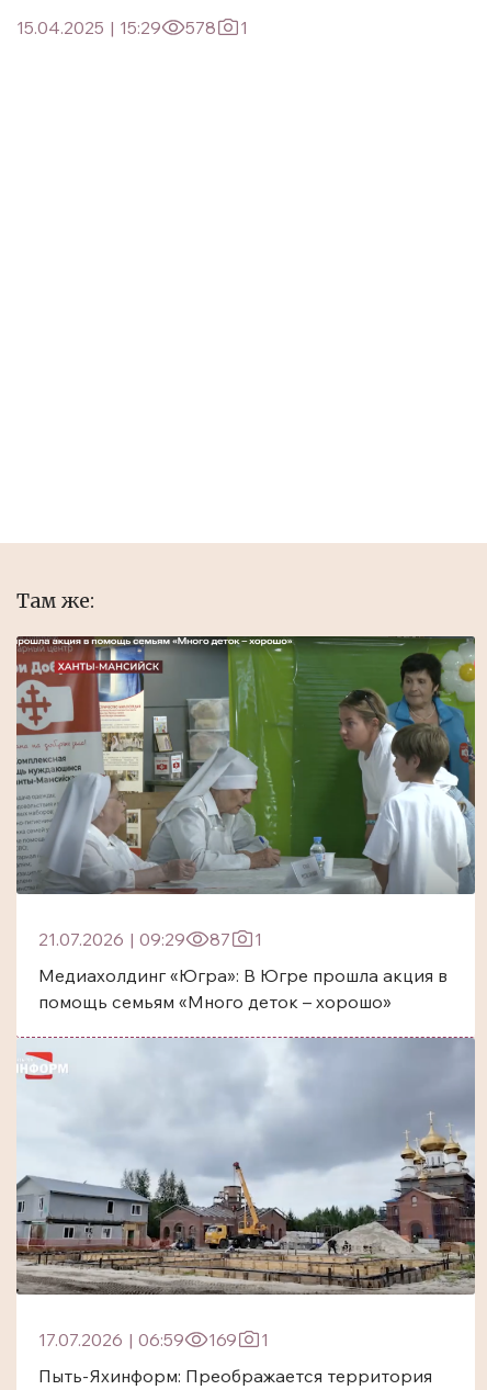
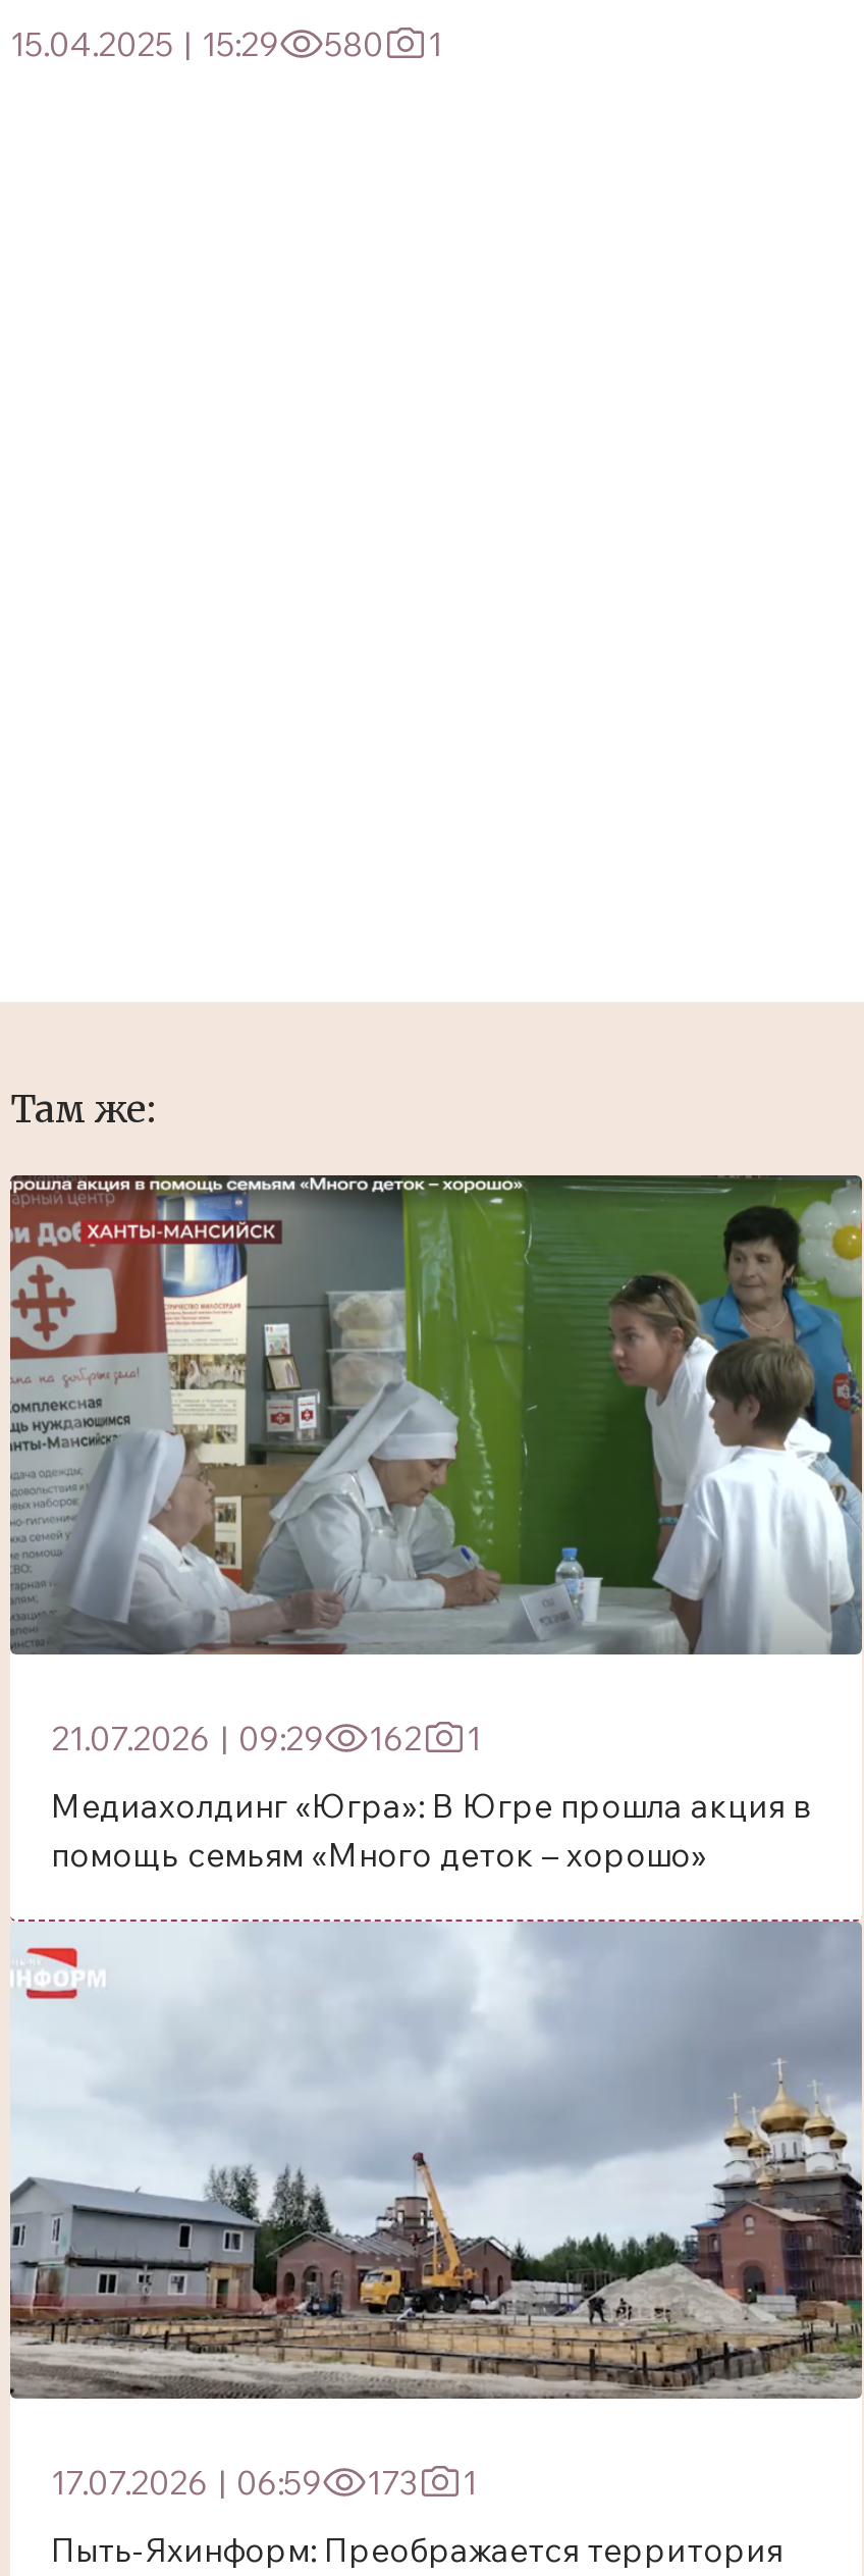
[185,16,216,38] 578 -> [324,23,383,64] 580
[209,928,230,950] 87 -> [369,1717,422,1758] 162
[208,1329,237,1351] 169 -> [367,2463,418,2503] 173

